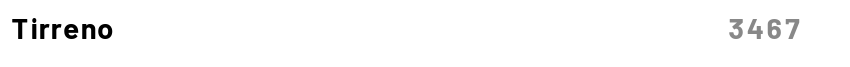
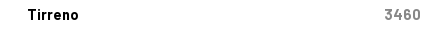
[729,11,801,45] 3467 -> [384,6,421,23] 3460

